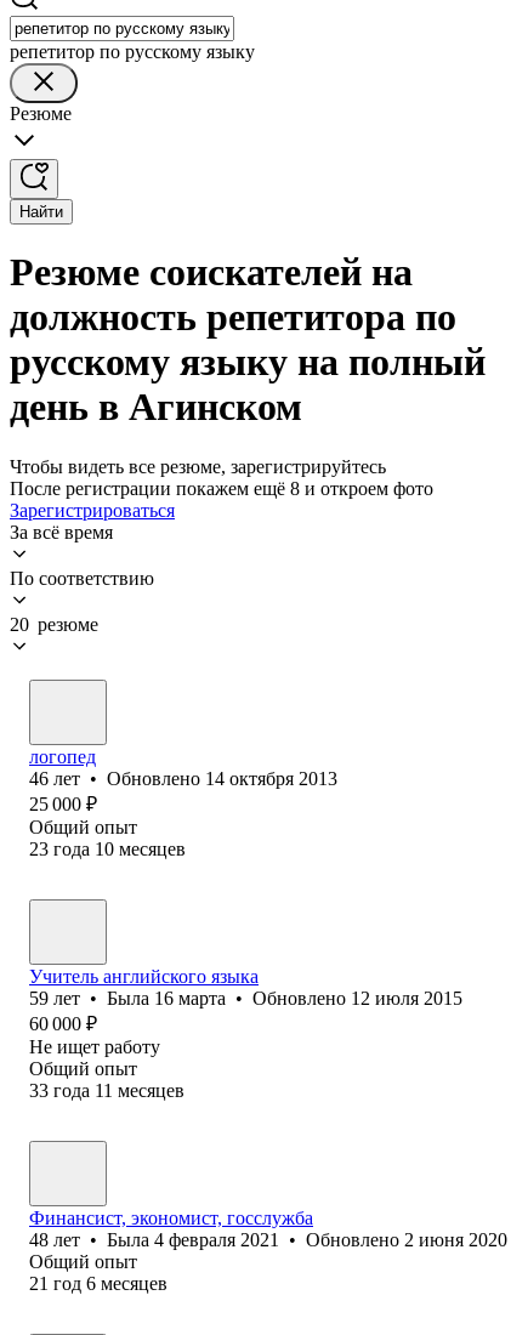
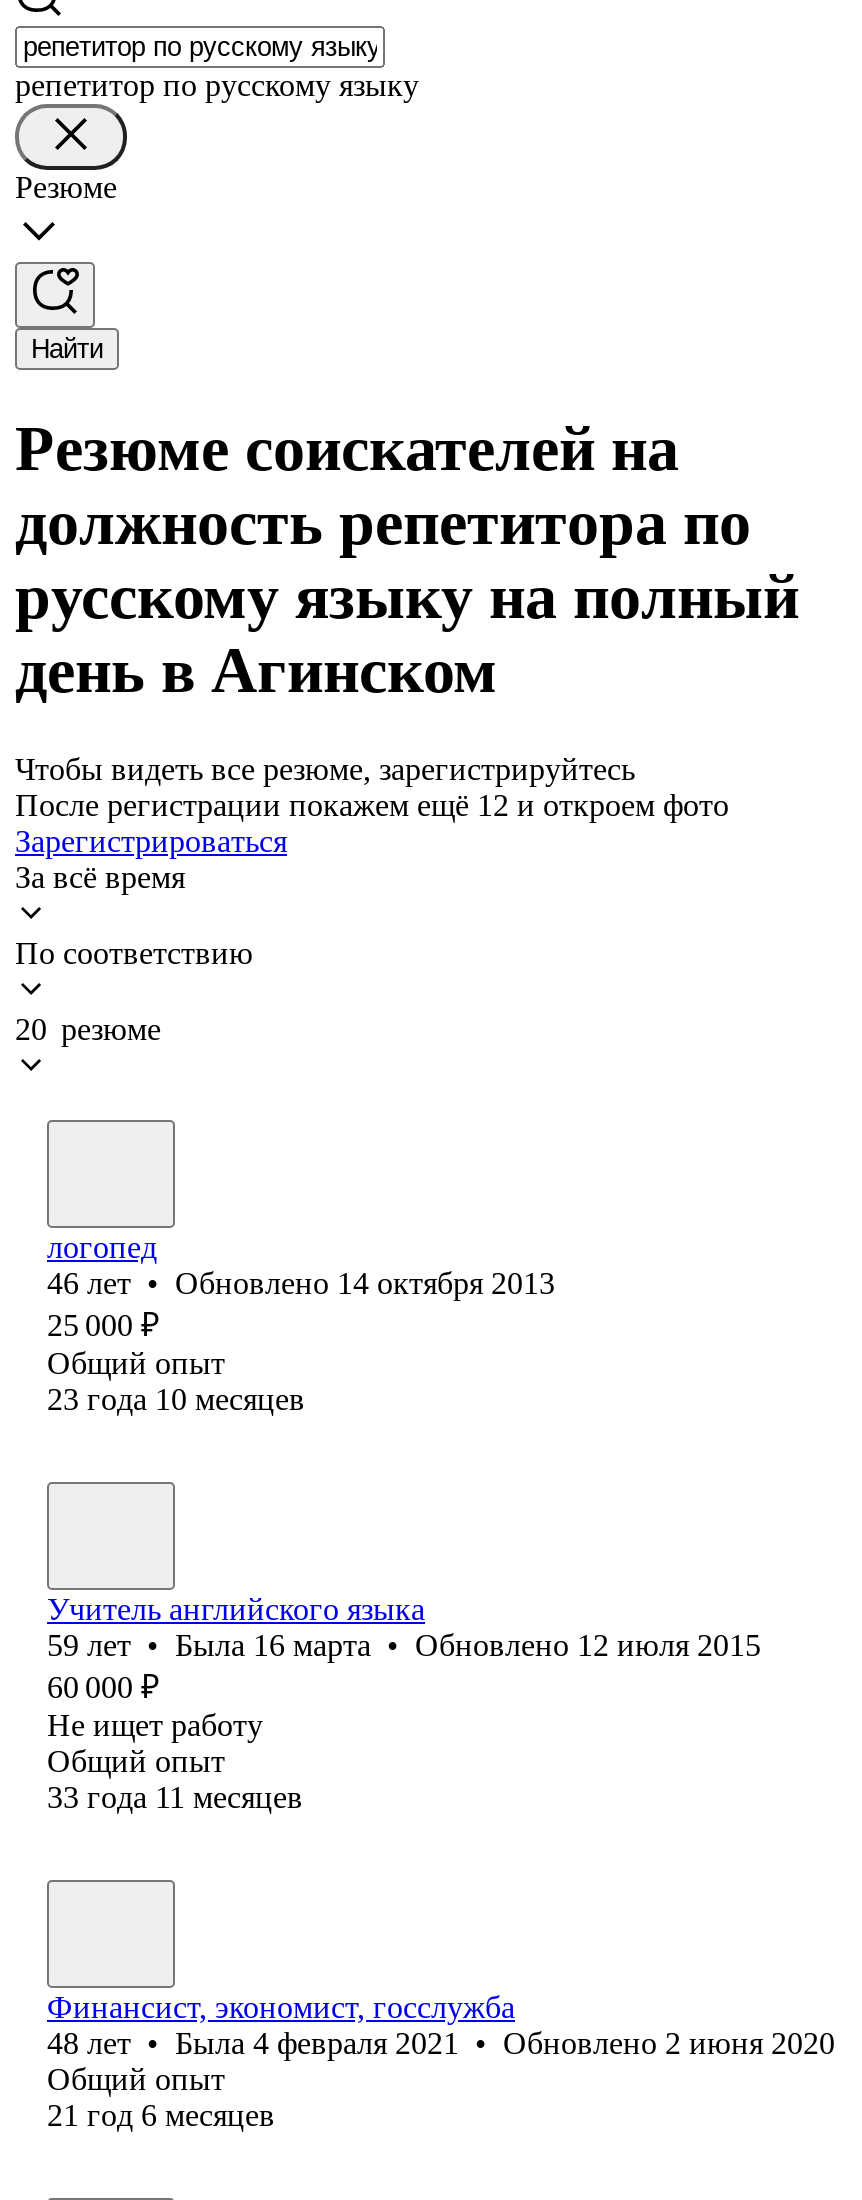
[10,478,433,499] После регистрации покажем ещё 8 и откроем фото -> [15,788,729,822] После регистрации покажем ещё 12 и откроем фото

